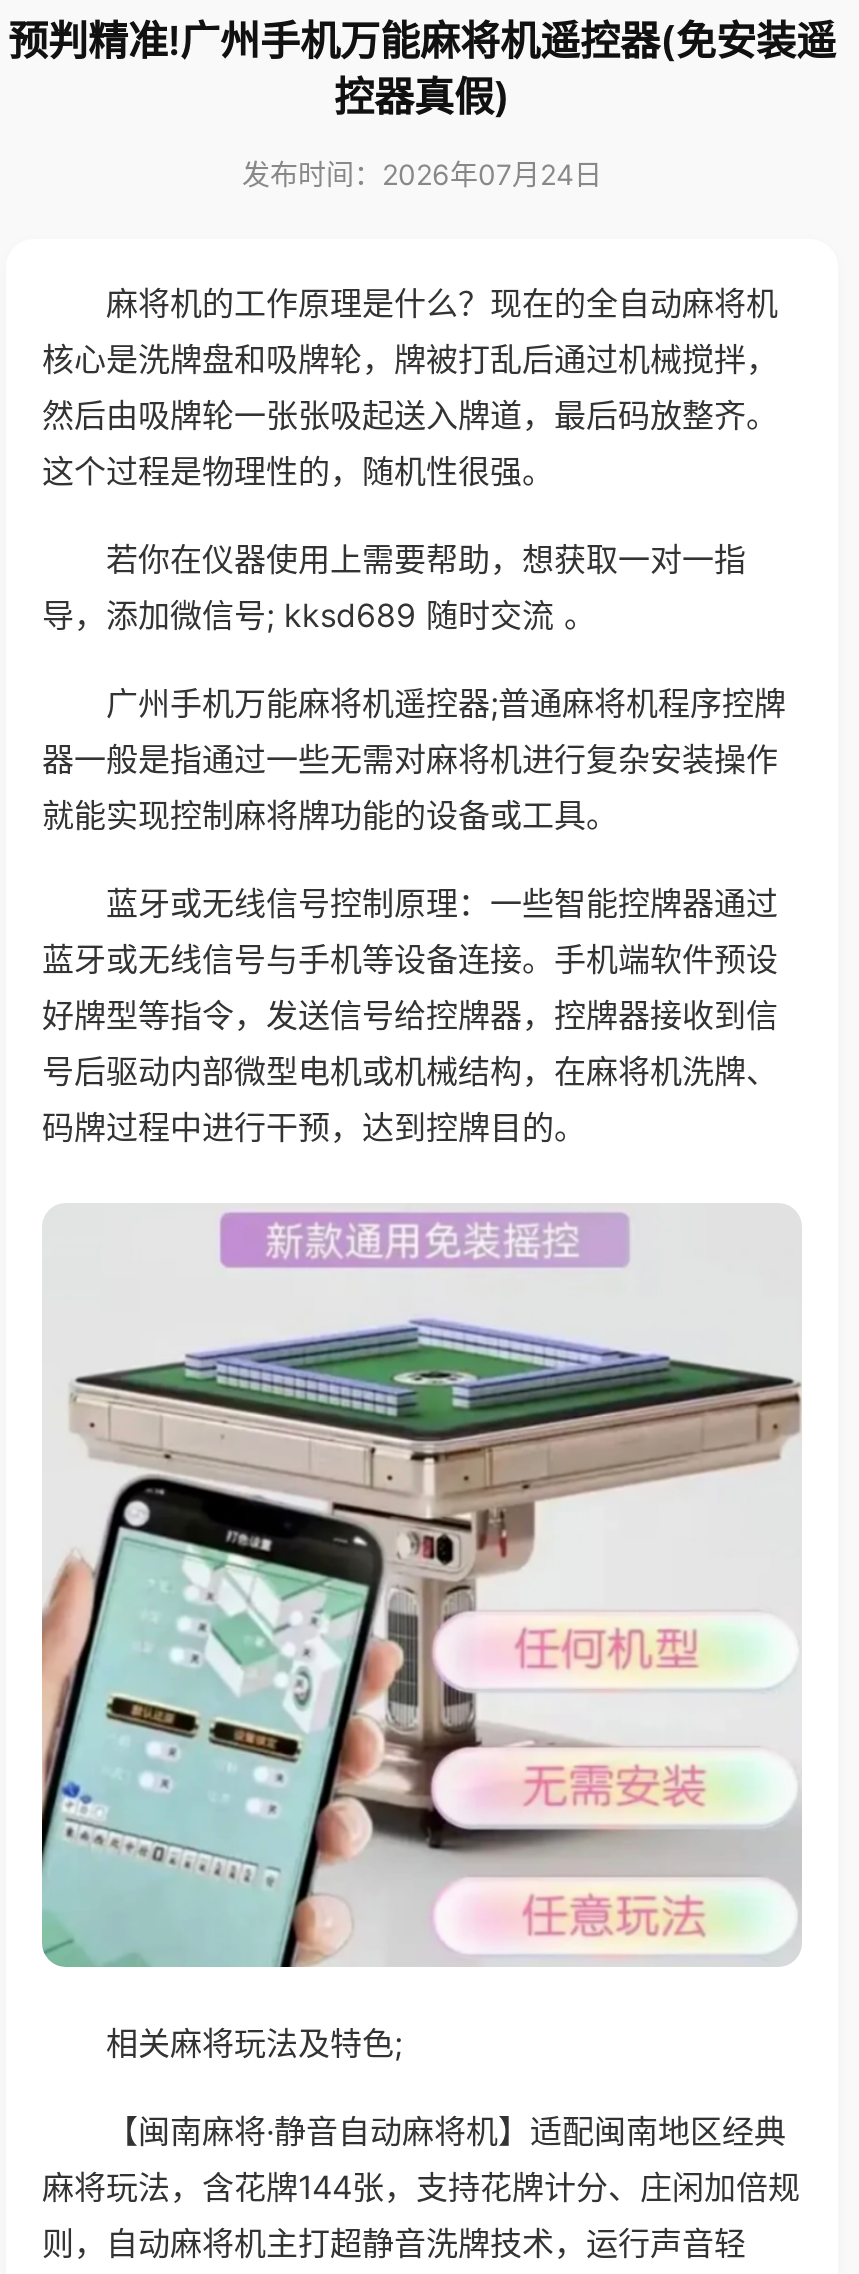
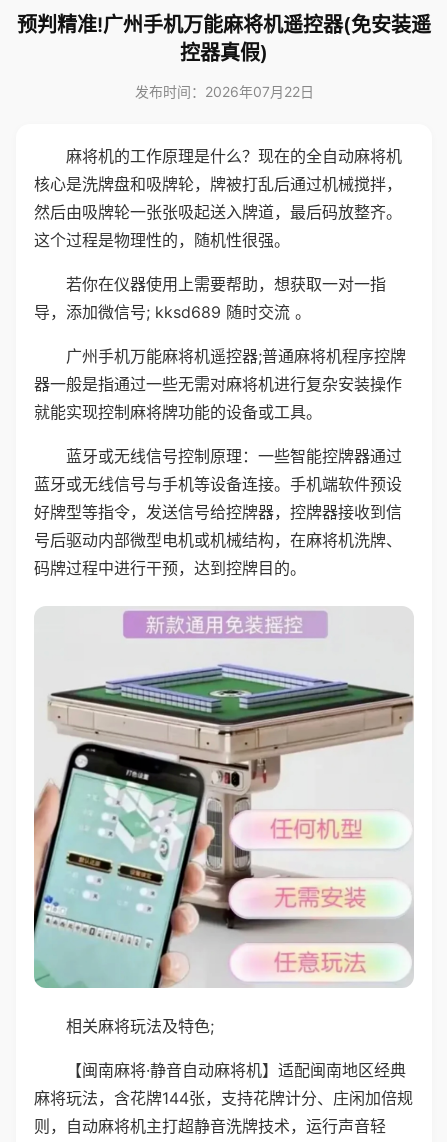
[242,157,602,191] 发布时间：2026年07月24日 -> [134,83,313,100] 发布时间：2026年07月22日

